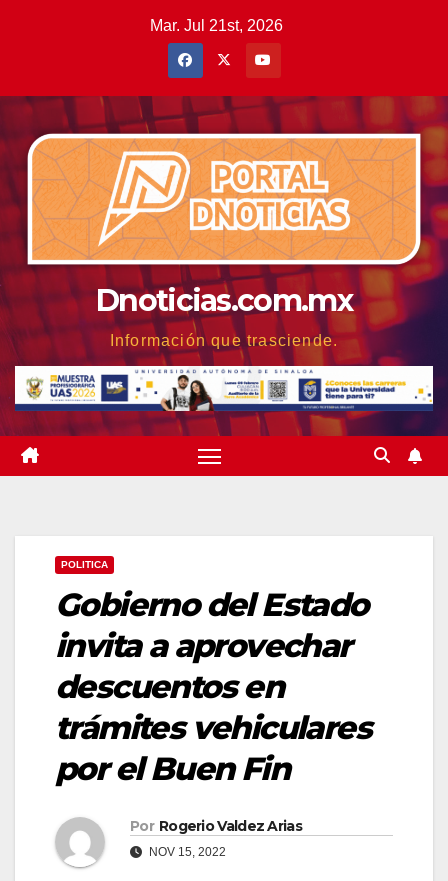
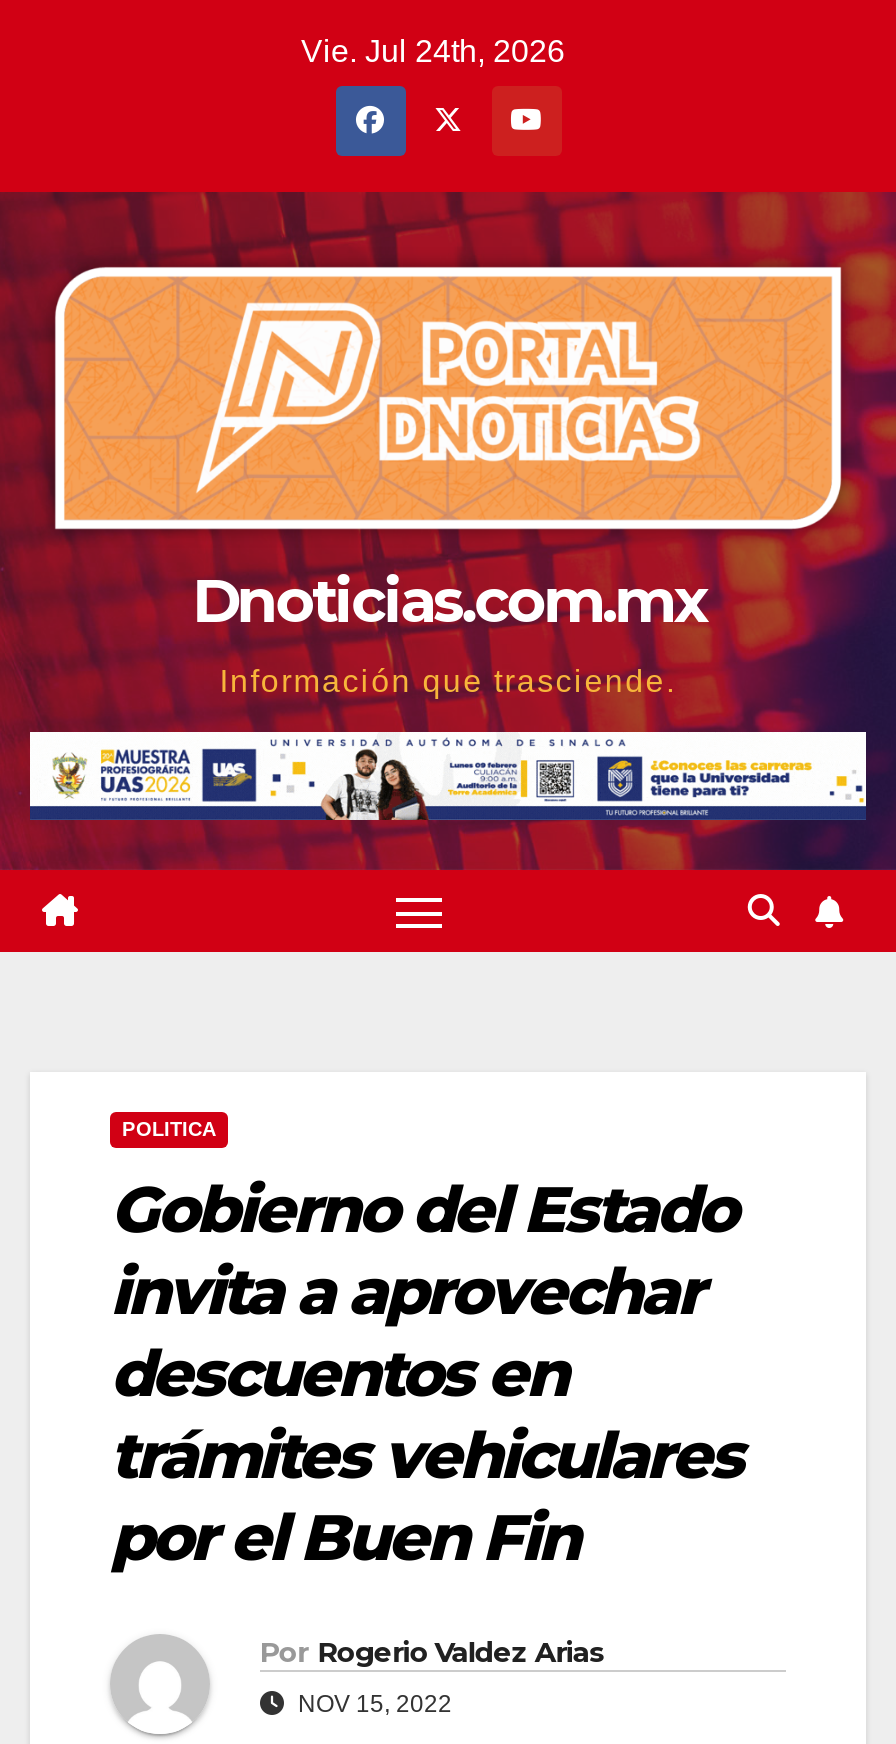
[150,17,283,34] Mar. Jul 21st, 2026 -> [301,34,565,68] Vie. Jul 24th, 2026

